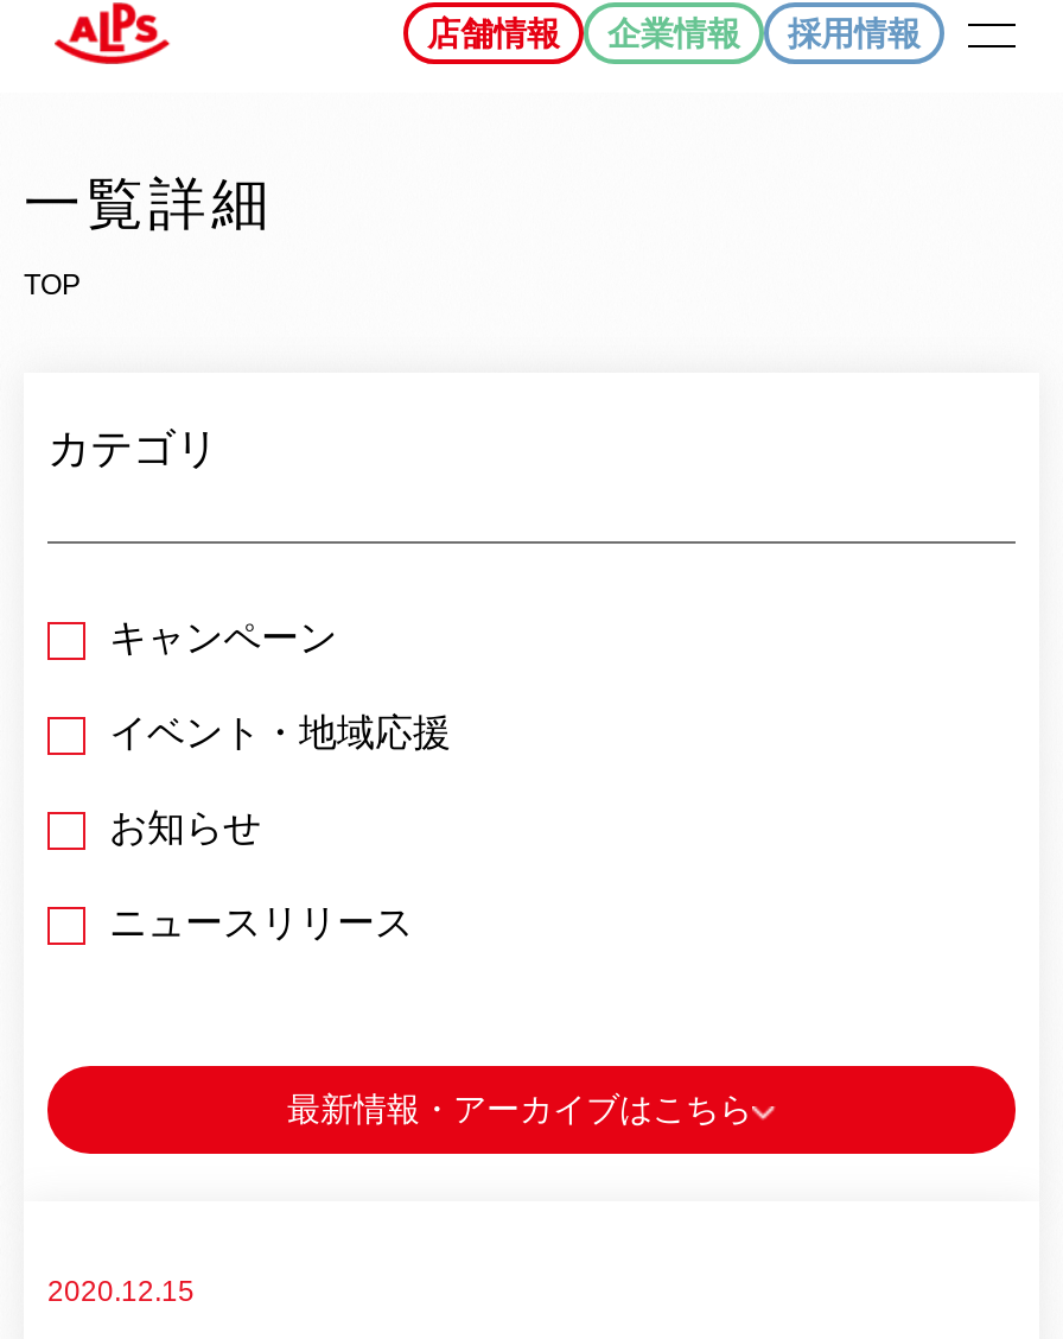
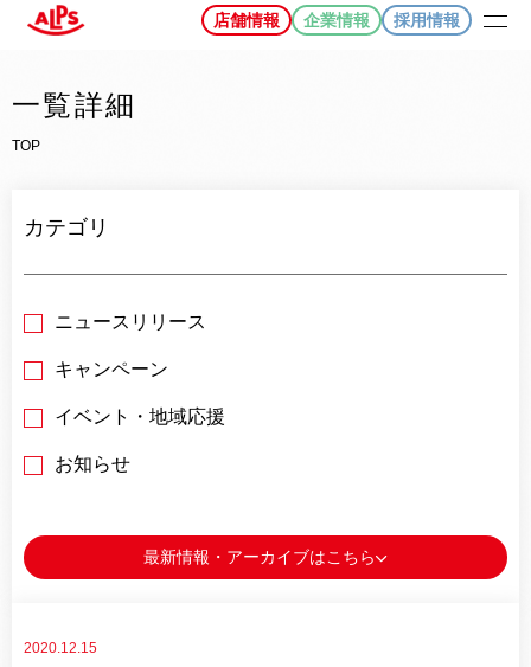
moved [109,617,451,848] -> [55,359,225,474]: キャンペーン | イベント・地域応援 | お知らせ
moved [109,902,413,943] -> [55,312,206,332]: ニュースリリース

